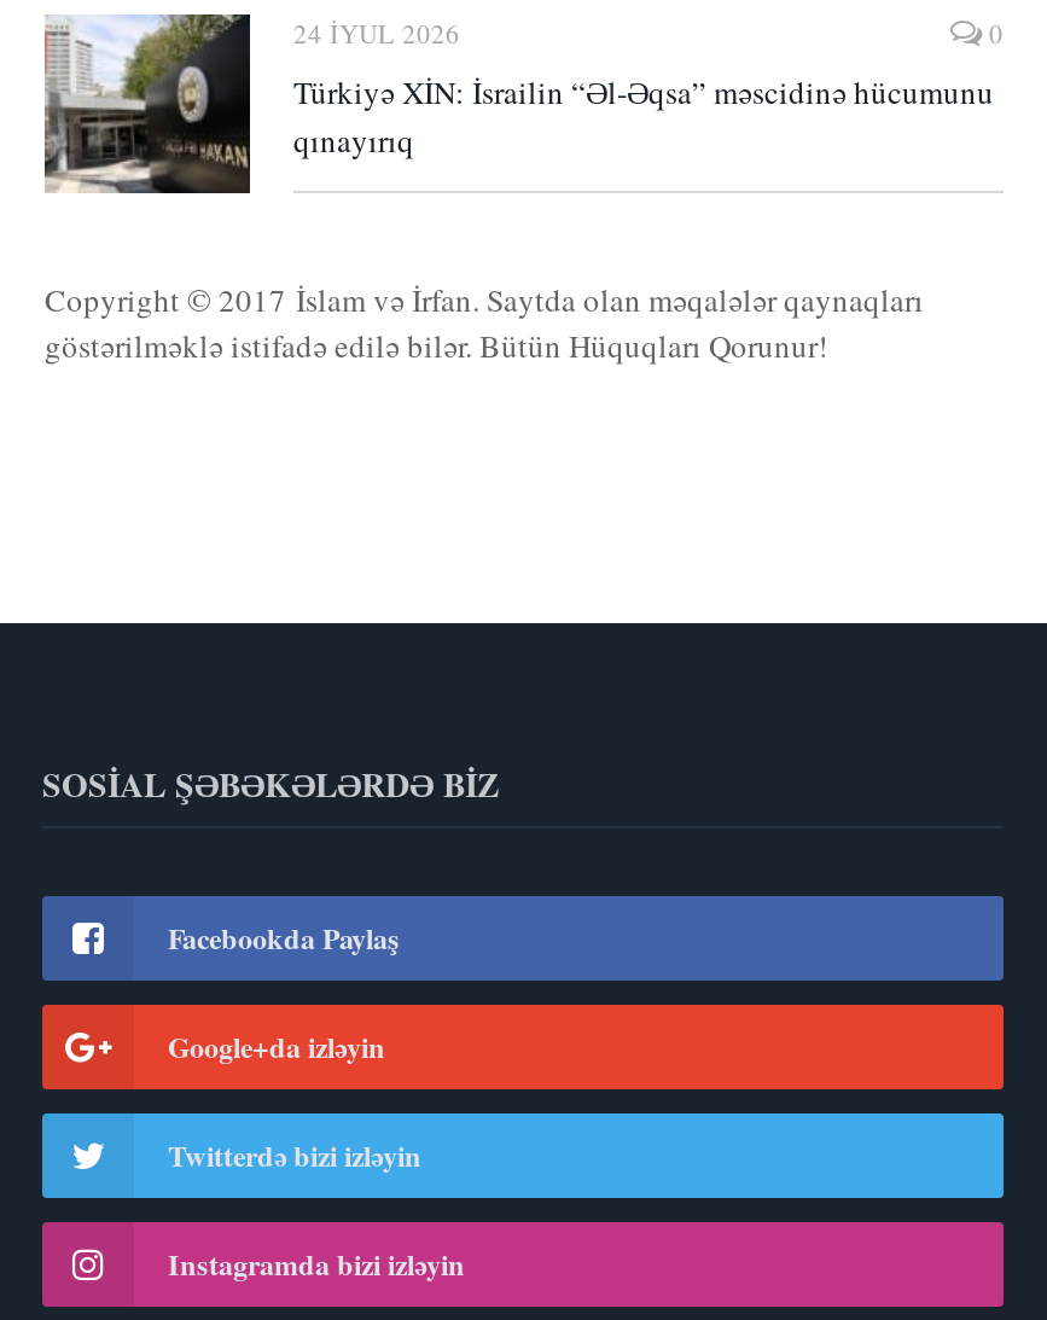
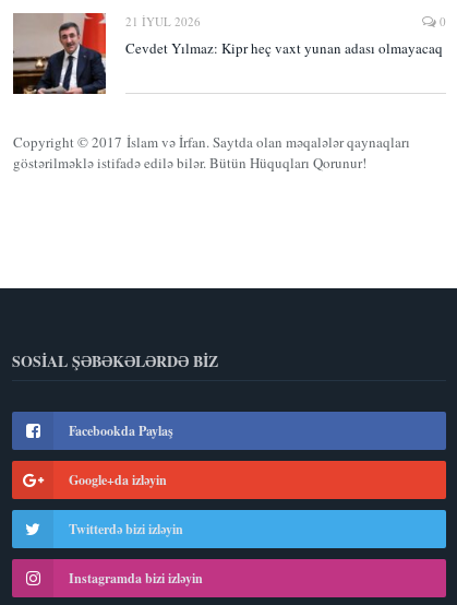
[42,12,460,196] [image] | 24 İYUL 2026 -> [12,12,201,95] [image] | 21 İYUL 2026
[293,70,994,162] Türkiyə XİN: İsrailin “Əl-Əqsa” məscidinə hücumunu | qınayırıq -> [125,38,443,58] Cevdet Yılmaz: Kipr heç vaxt yunan adası olmayacaq

